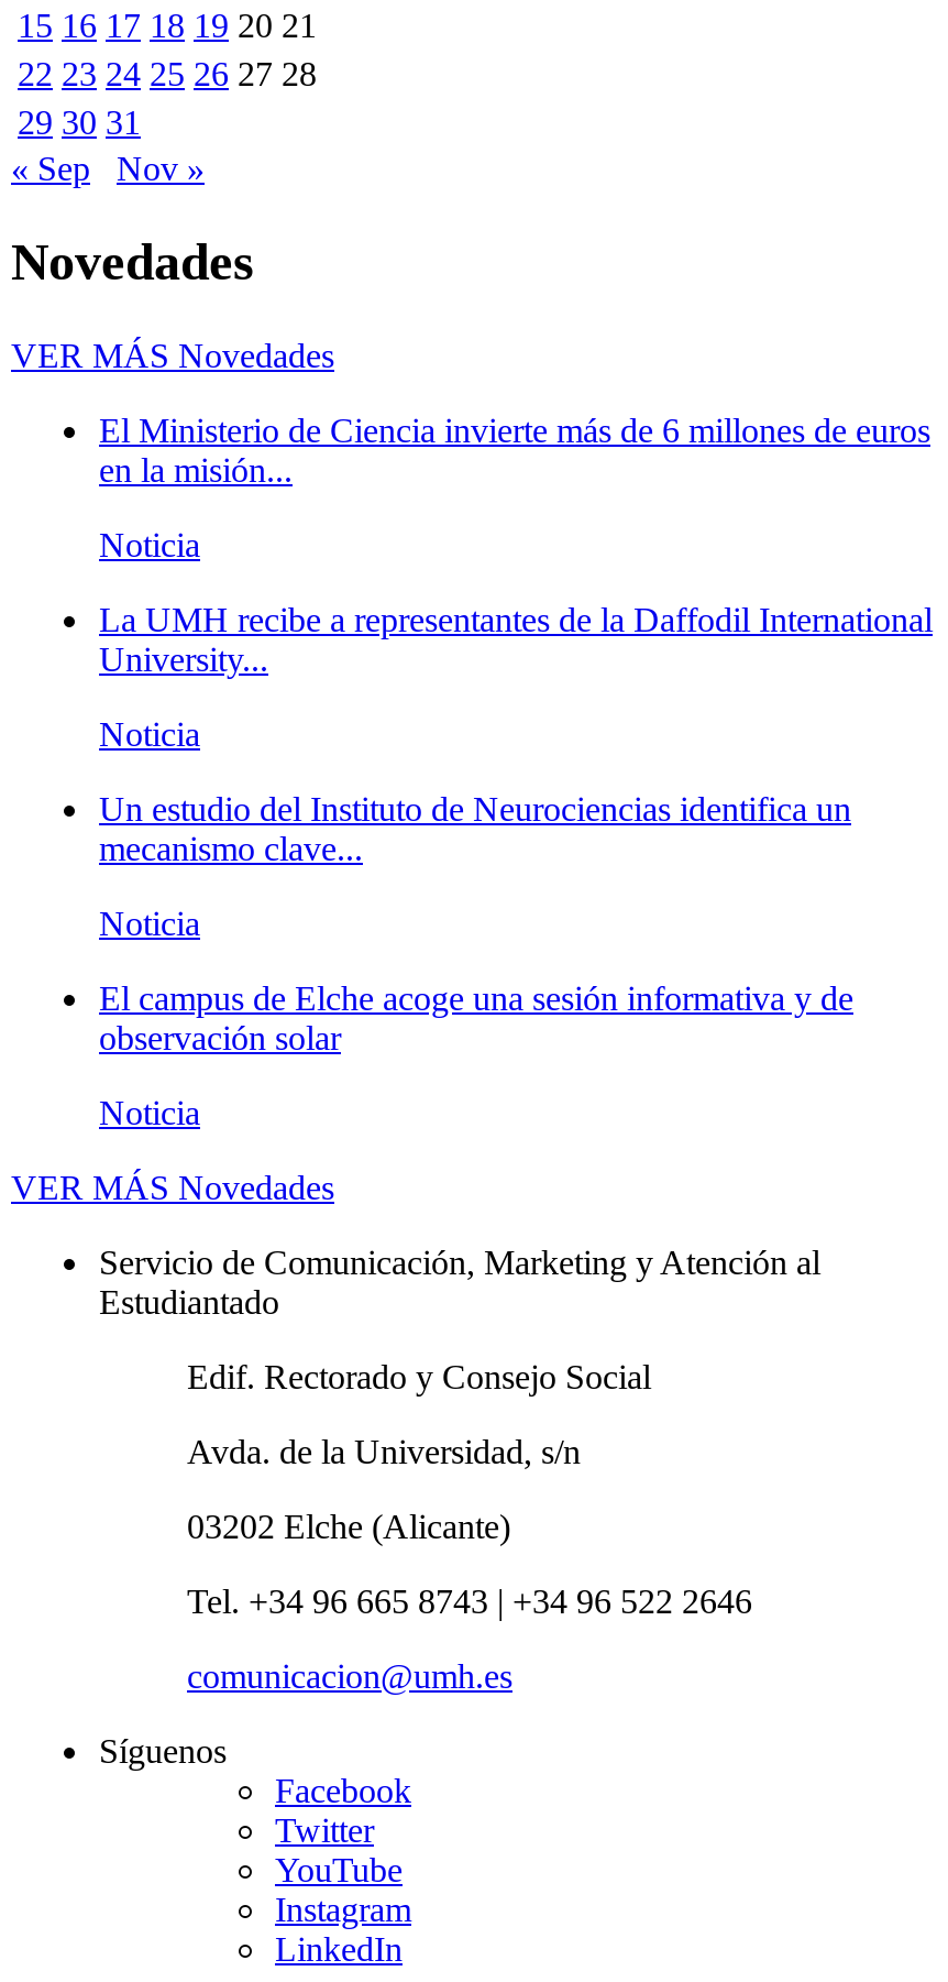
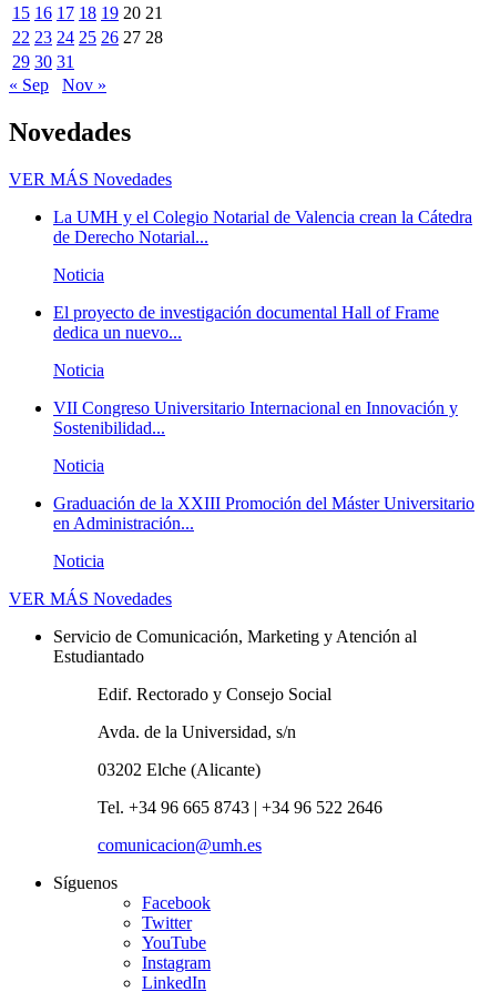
[99,411,930,488] El Ministerio de Ciencia invierte más de 6 millones de euros | en la misión... -> [53,207,472,246] La UMH y el Colegio Notarial de Valencia crean la Cátedra | de Derecho Notarial...
[99,600,933,677] La UMH recibe a representantes de la Daffodil International | University... -> [53,302,439,341] El proyecto de investigación documental Hall of Frame | dedica un nuevo...
[99,789,851,866] Un estudio del Instituto de Neurociencias identifica un | mecanismo clave... -> [53,398,458,437] VII Congreso Universitario Internacional en Innovación y | Sostenibilidad...
[99,979,853,1056] El campus de Elche acoge una sesión informativa y de | observación solar -> [53,493,474,532] Graduación de la XXIII Promoción del Máster Universitario | en Administración...

